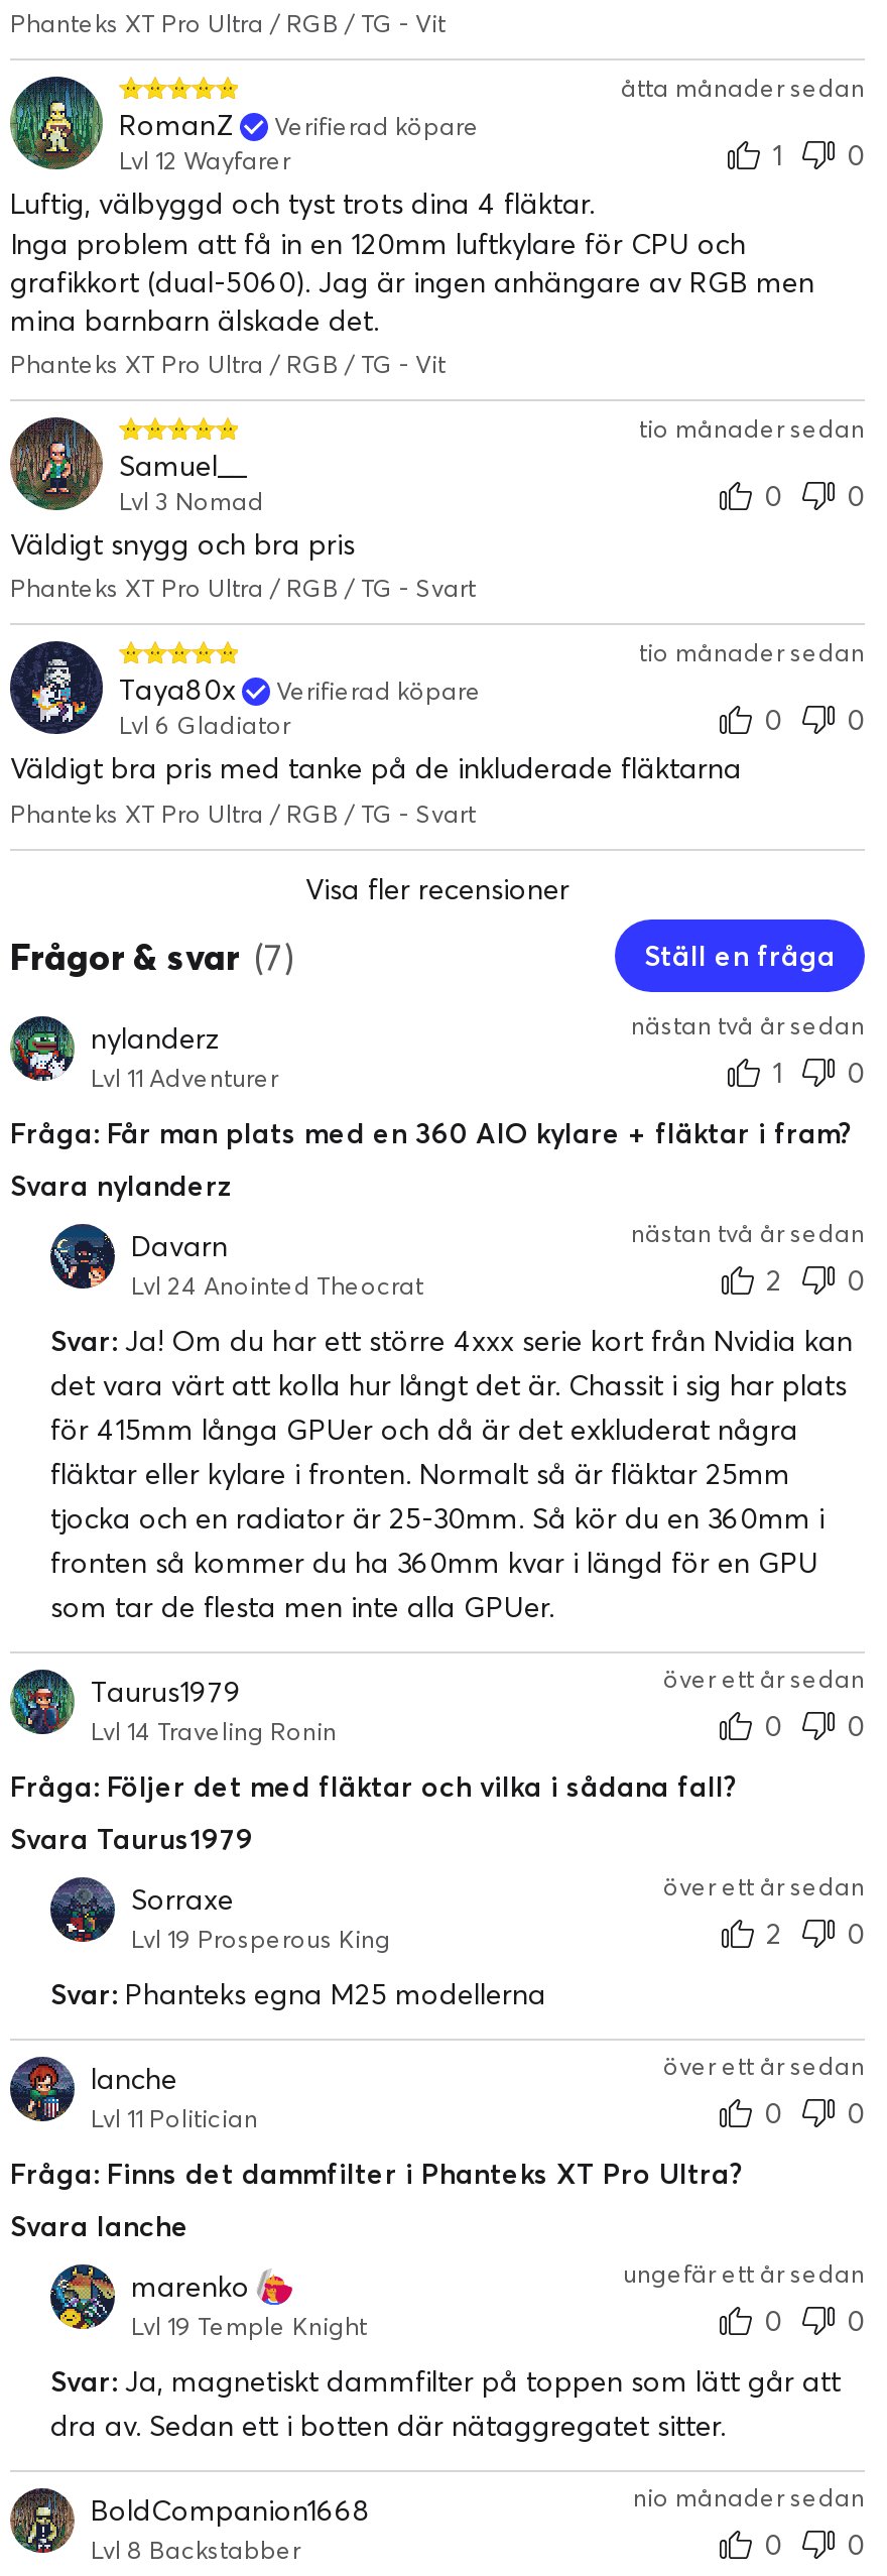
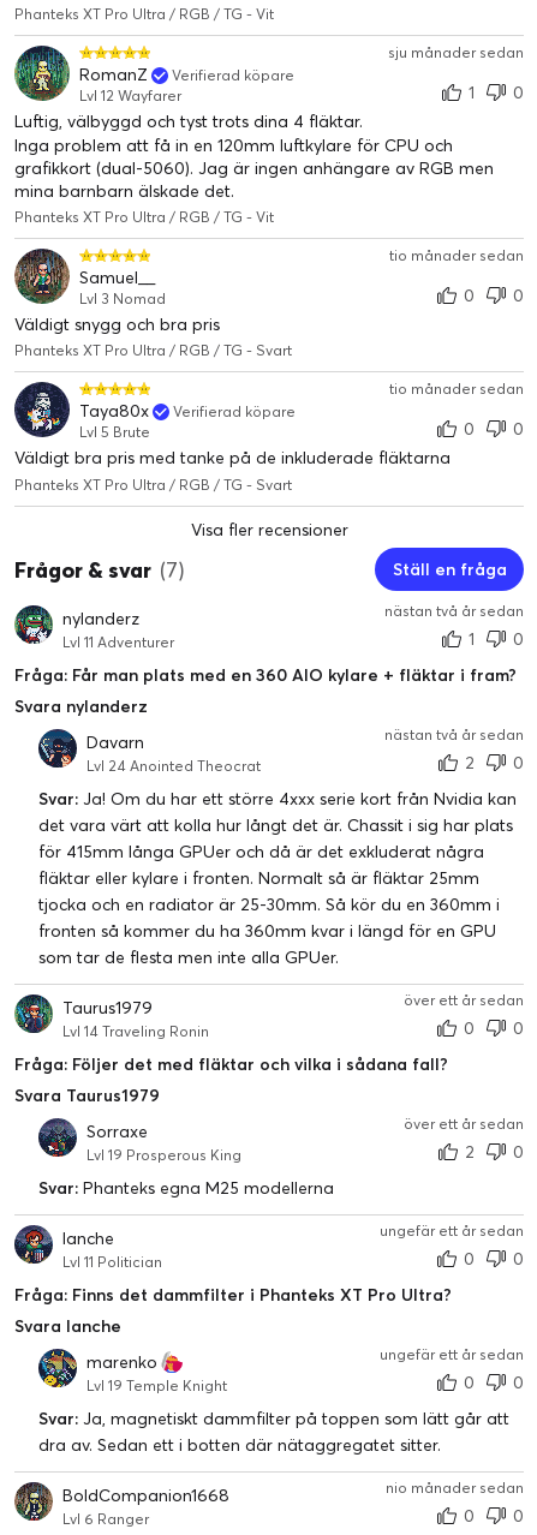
[621,73,865,103] åtta månader sedan -> [388,43,524,61] sju månader sedan
[119,711,290,741] Lvl 6 Gladiator -> [79,423,150,441] Lvl 5 Brute
[663,2051,865,2081] över ett år sedan -> [380,1222,524,1240] ungefär ett år sedan
[91,2535,300,2565] Lvl 8 Backstabber -> [62,1510,149,1528] Lvl 6 Ranger

